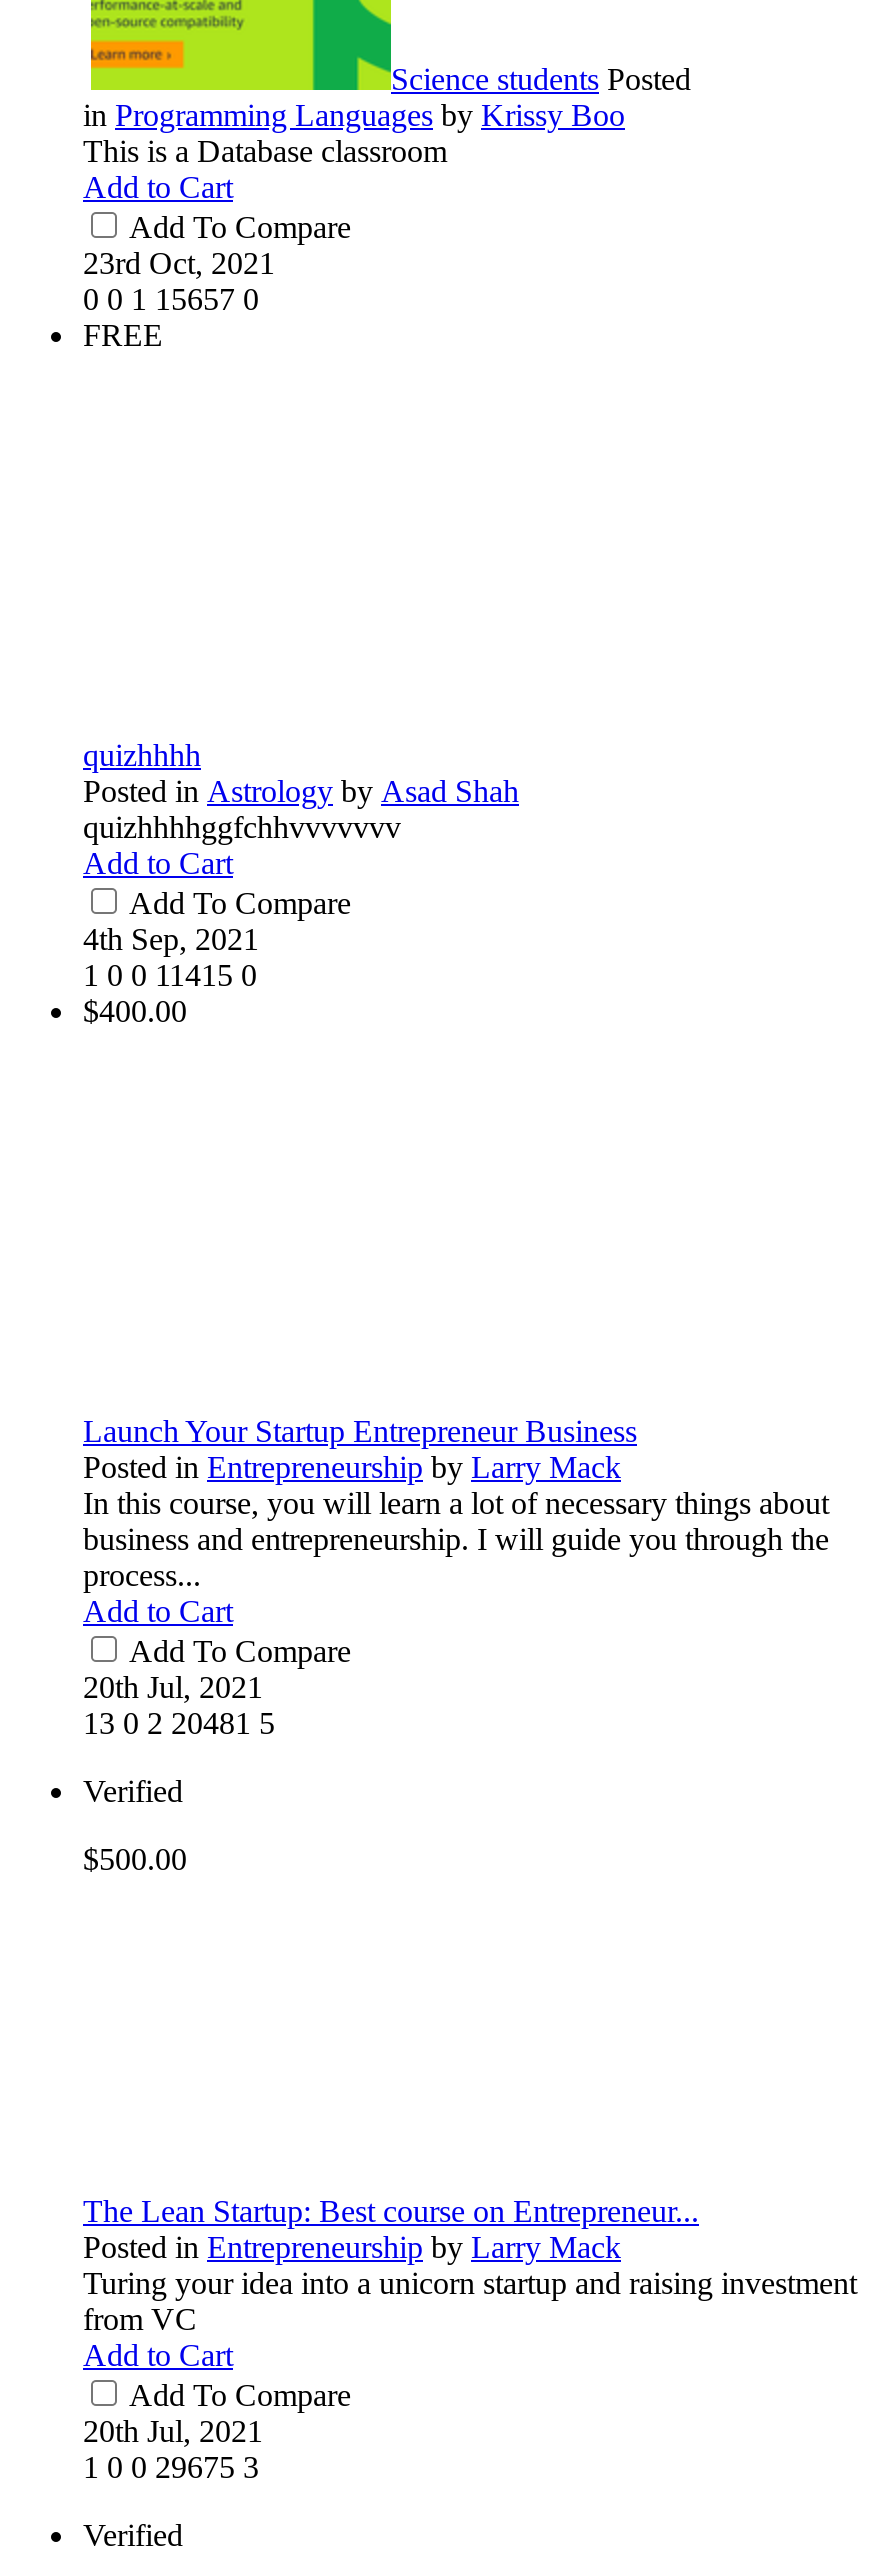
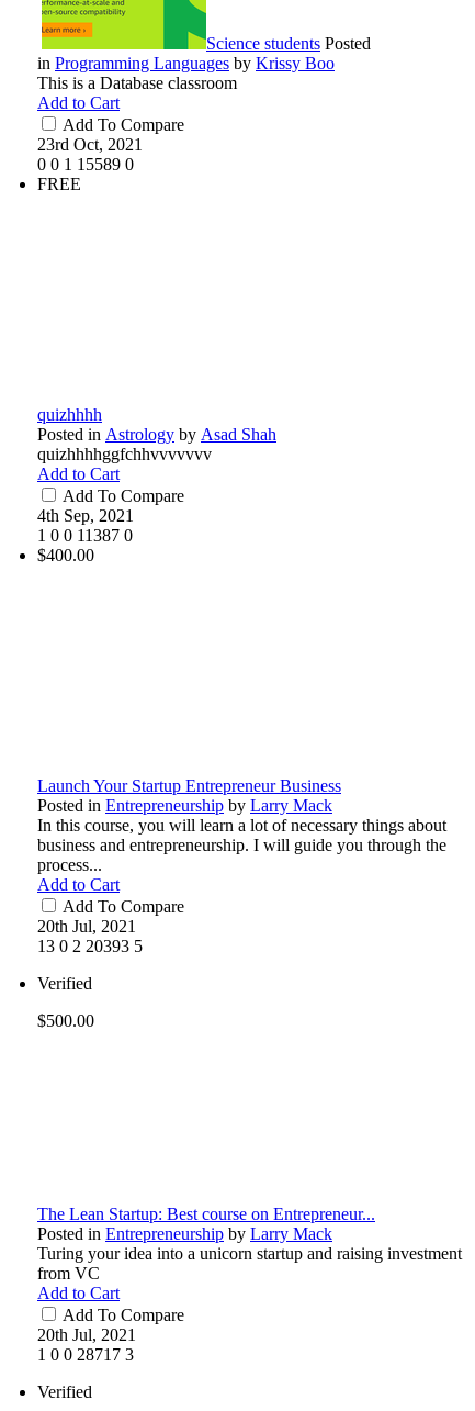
[83,282,259,316] 0 0 1 15657 0 -> [37,155,134,174] 0 0 1 15589 0
[83,958,257,992] 1 0 0 11415 0 -> [37,526,133,545] 1 0 0 11387 0
[83,1706,275,1740] 13 0 2 20481 5 -> [37,937,143,955] 13 0 2 20393 5
[83,2450,259,2484] 1 0 0 29675 3 -> [37,1345,134,1364] 1 0 0 28717 3

